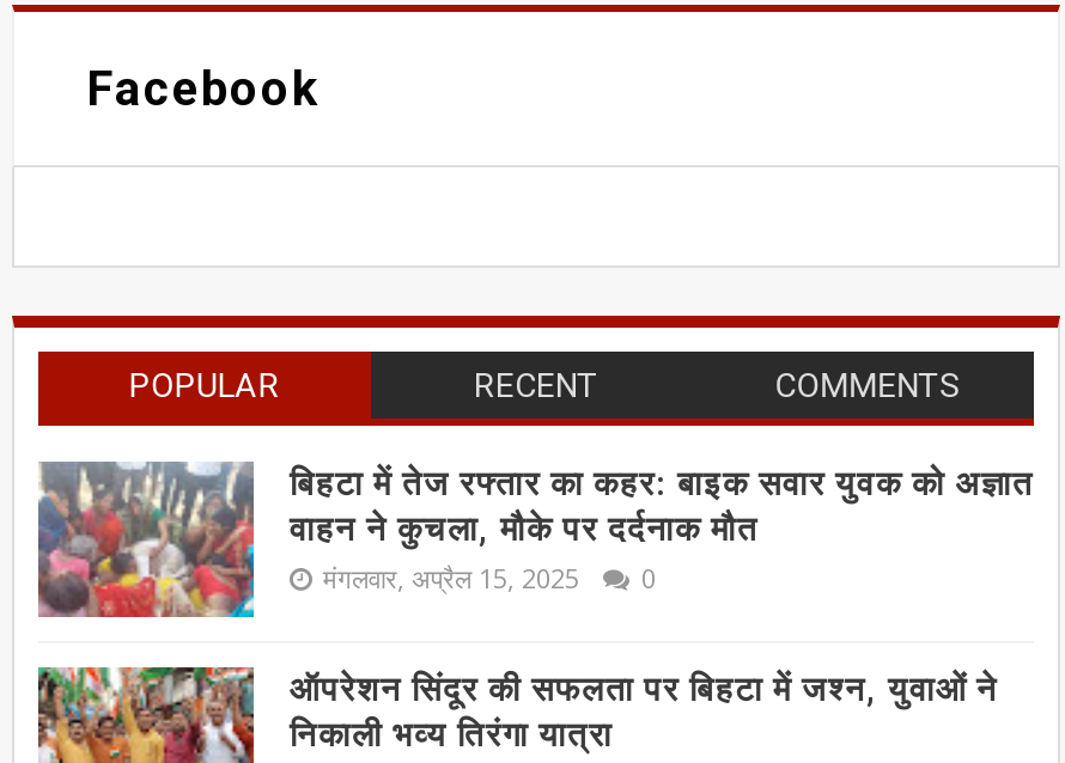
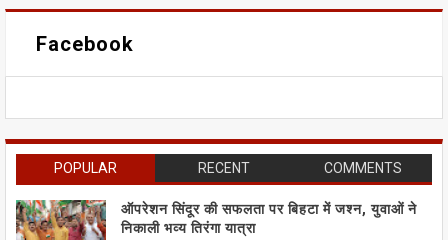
[38,462,1034,631] [image] | बिहटा में तेज रफ्तार का कहर: बाइक सवार युवक को अज्ञात | वाहन ने कुचला, मौके पर दर्दनाक मौत | मंगलवार, अप्रैल 15, 2025 | 0 -> none

